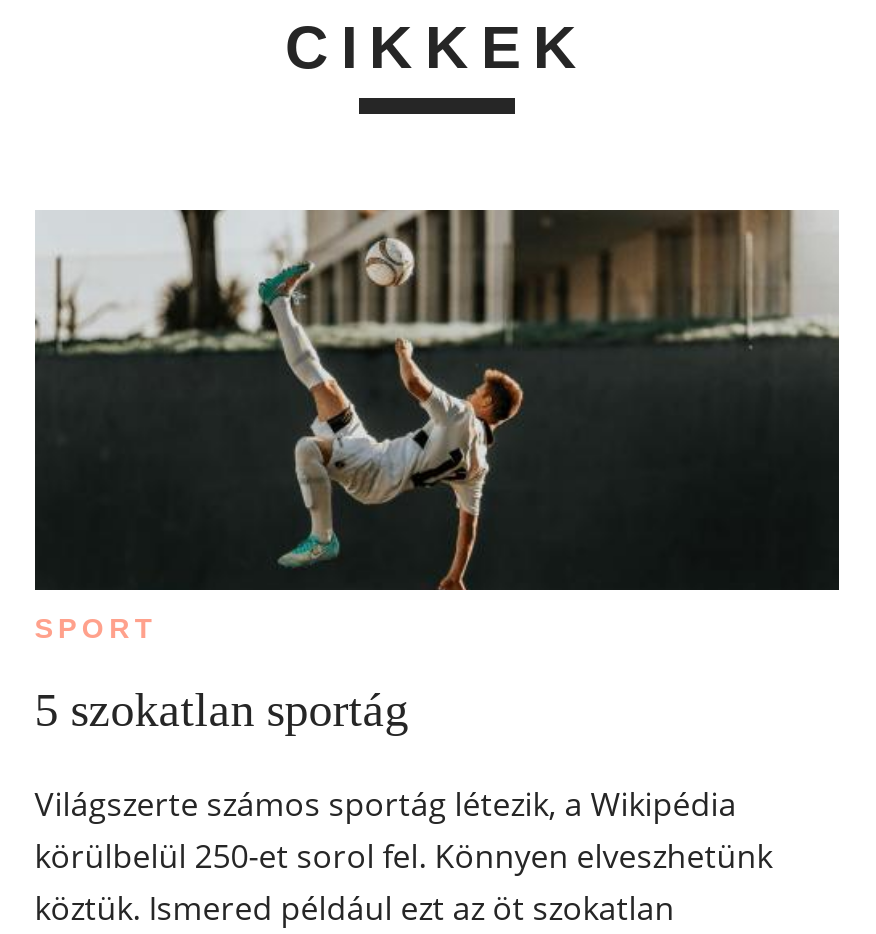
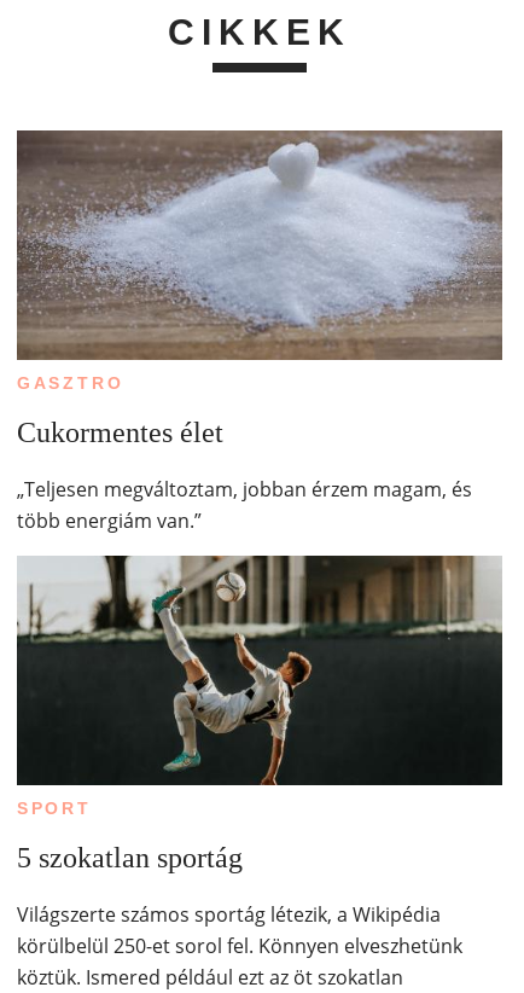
none -> [16,129,503,534] [image] | GASZTRO | Cukormentes élet | „Teljesen megváltoztam, jobban érzem magam, és | több energiám van.”

